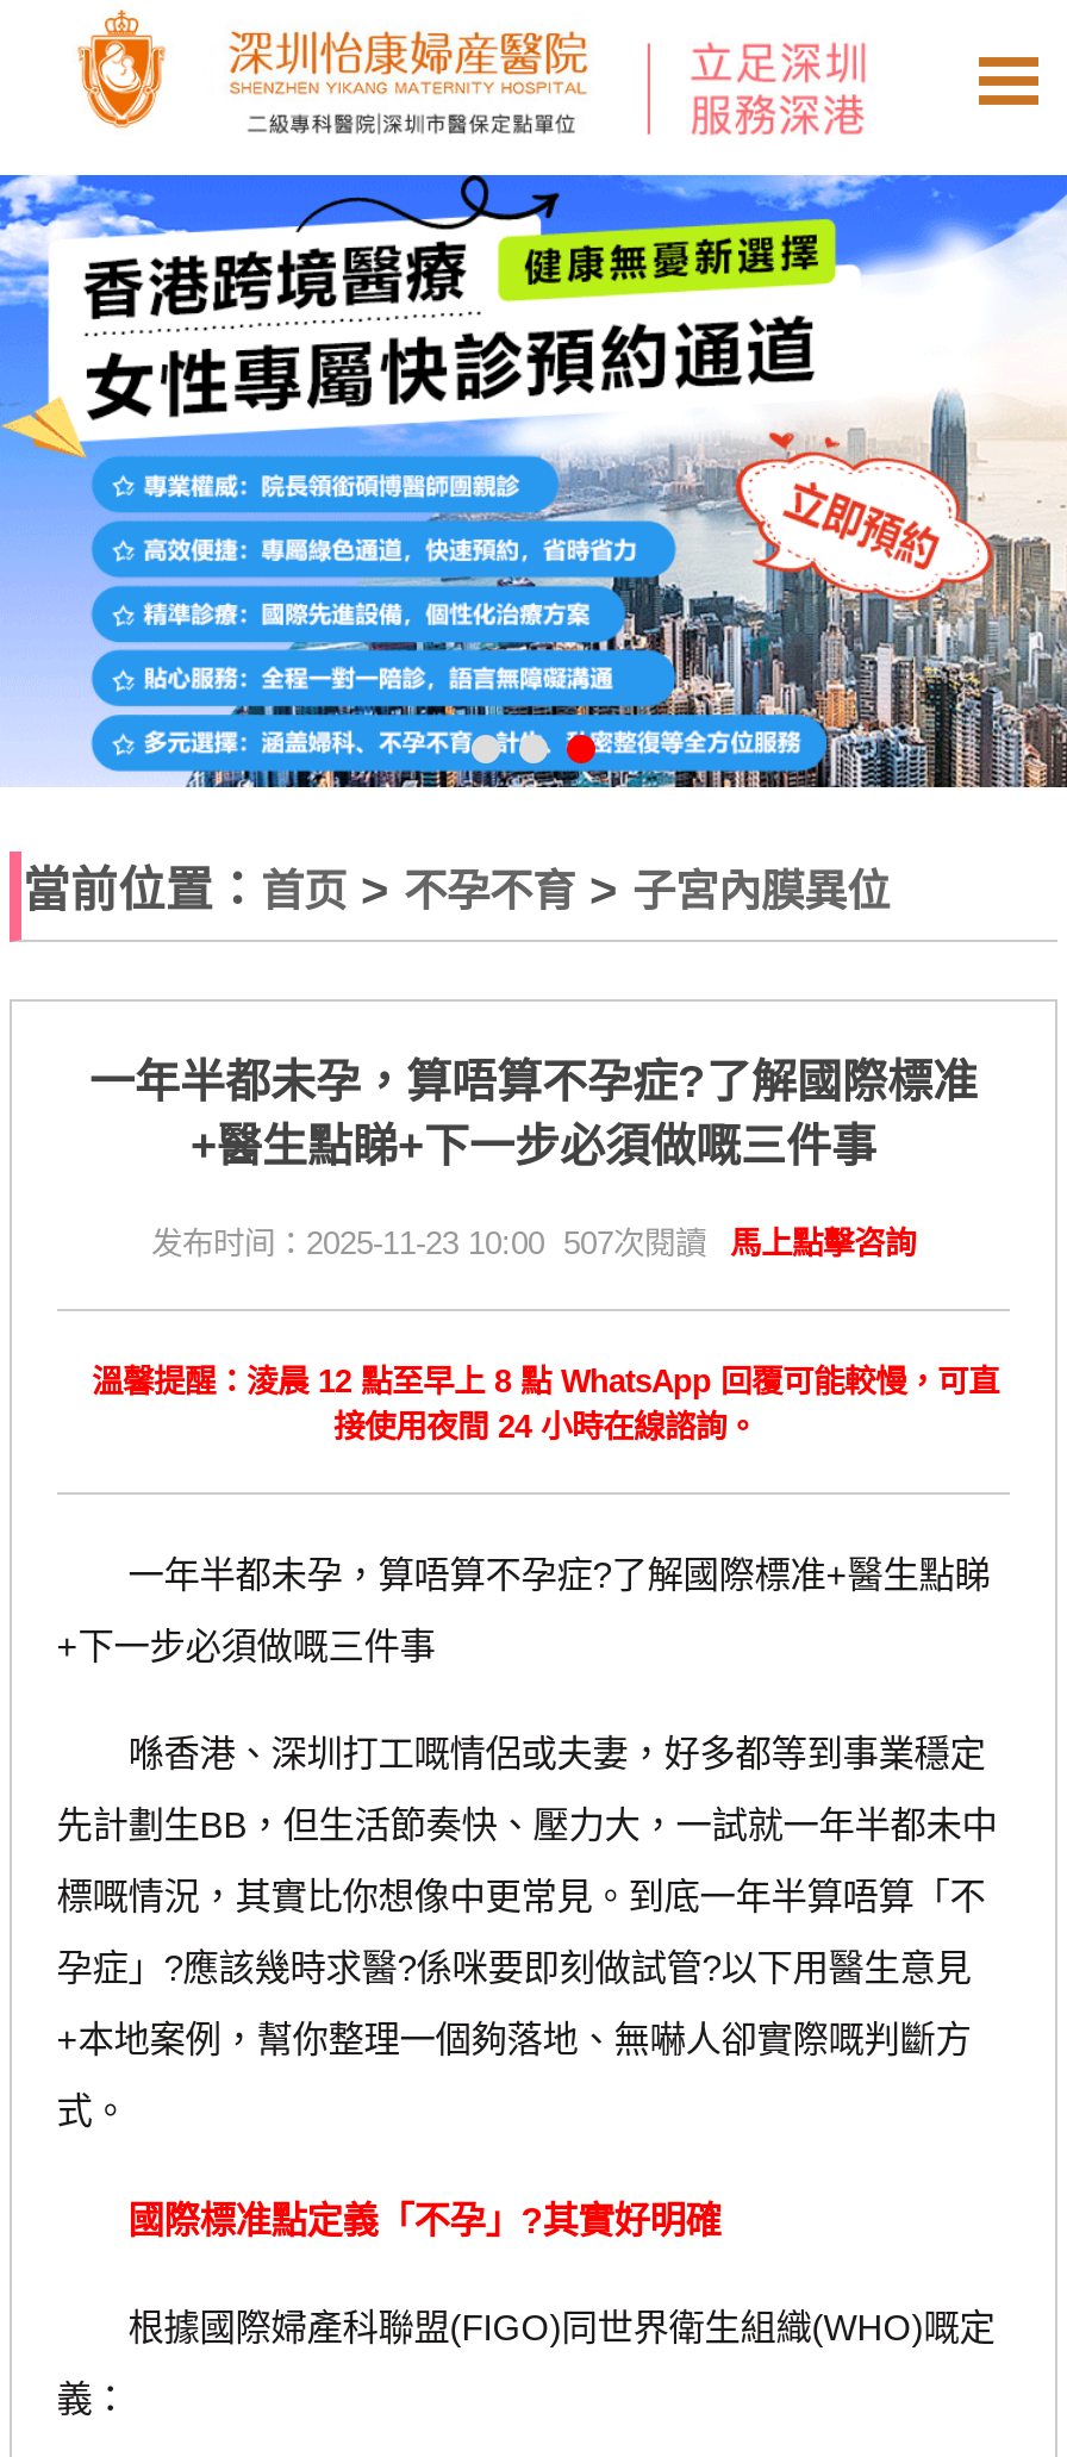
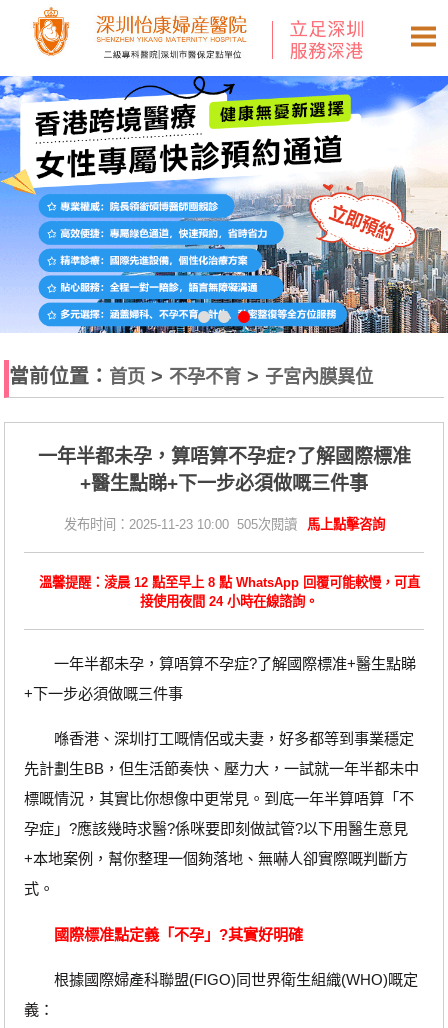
[151,1226,706,1261] 发布时间：2025-11-23 10:00 507次閱讀 -> [63,517,296,532] 发布时间：2025-11-23 10:00 505次閱讀

